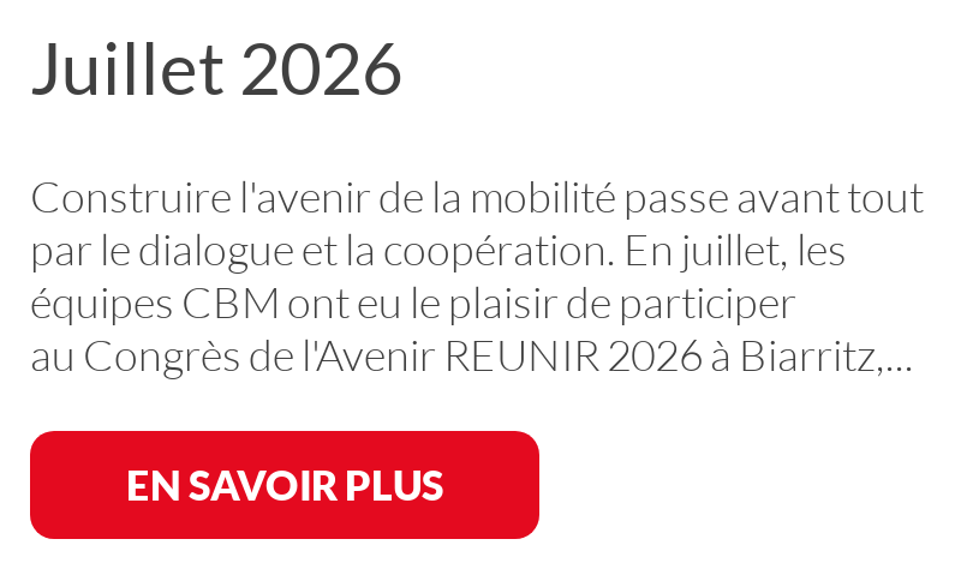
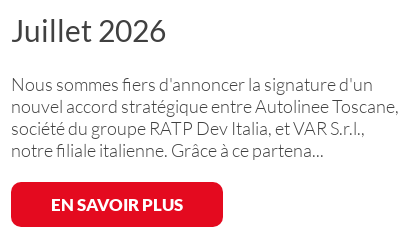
[30,168,924,380] Construire l'avenir de la mobilité passe avant tout | par le dialogue et la coopération. En juillet, les | équipes CBM ont eu le plaisir de participer | au Congrès de l'Avenir REUNIR 2026 à Biarritz,... -> [11,73,399,161] Nous sommes fiers d'annoncer la signature d'un | nouvel accord stratégique entre Autolinee Toscane, | société du groupe RATP Dev Italia, et VAR S.r.l., | notre filiale italienne. Grâce à ce partena...

